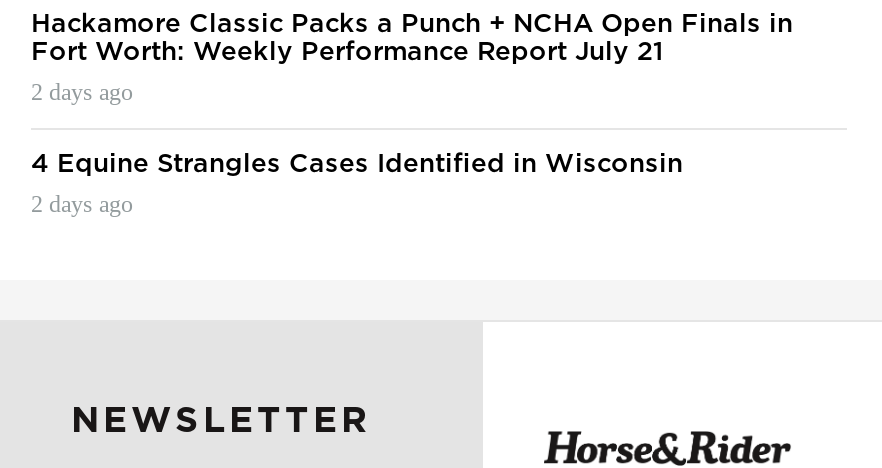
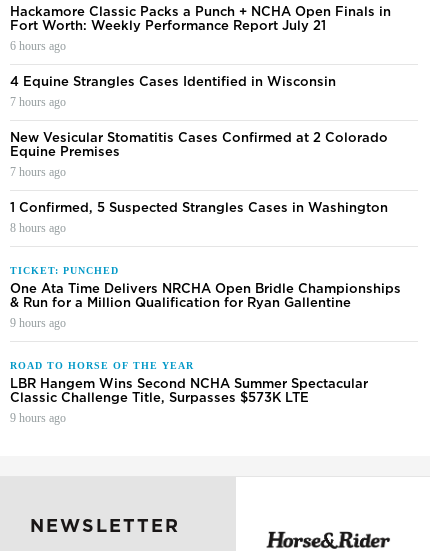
[31,78,133,106] 2 days ago -> [10,39,66,53] 6 hours ago
[31,190,133,218] 2 days ago -> [10,95,401,425] 7 hours ago | New Vesicular Stomatitis Cases Confirmed at 2 Colorado | Equine Premises | 7 hours ago | 1 Confirmed, 5 Suspected Strangles Cases in Washington | 8 hours ago | TICKET: PUNCHED | One Ata Time Delivers NRCHA Open Bridle Championships | & Run for a Million Qualification for Ryan Gallentine | 9 hours ago | ROAD TO HORSE OF THE YEAR | LBR Hangem Wins Second NCHA Summer Spectacular | Classic Challenge Title, Surpasses $573K LTE | 9 hours ago

